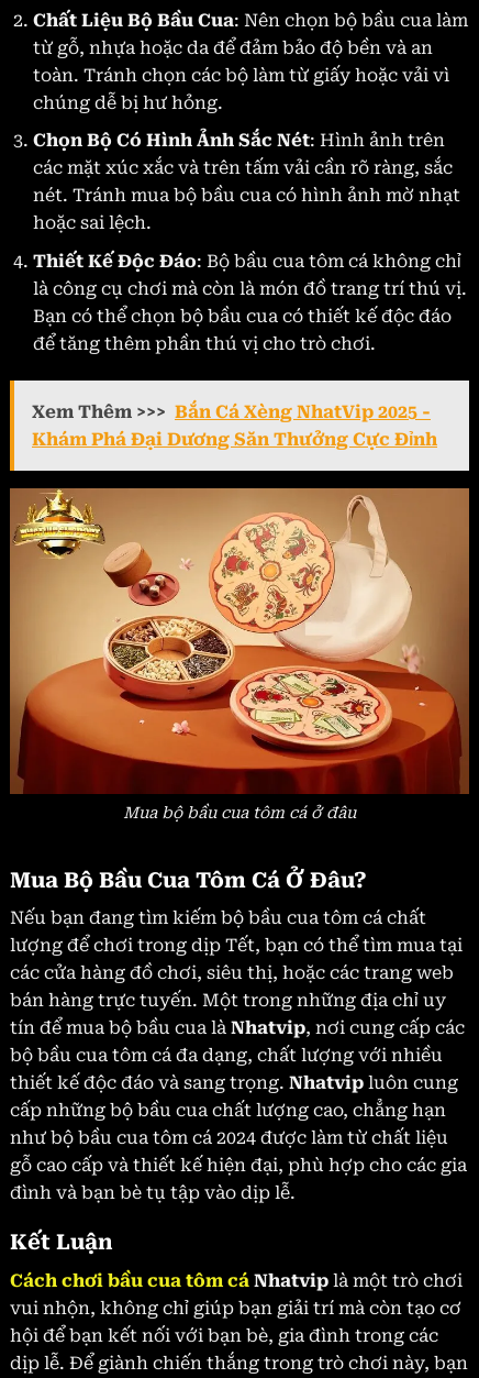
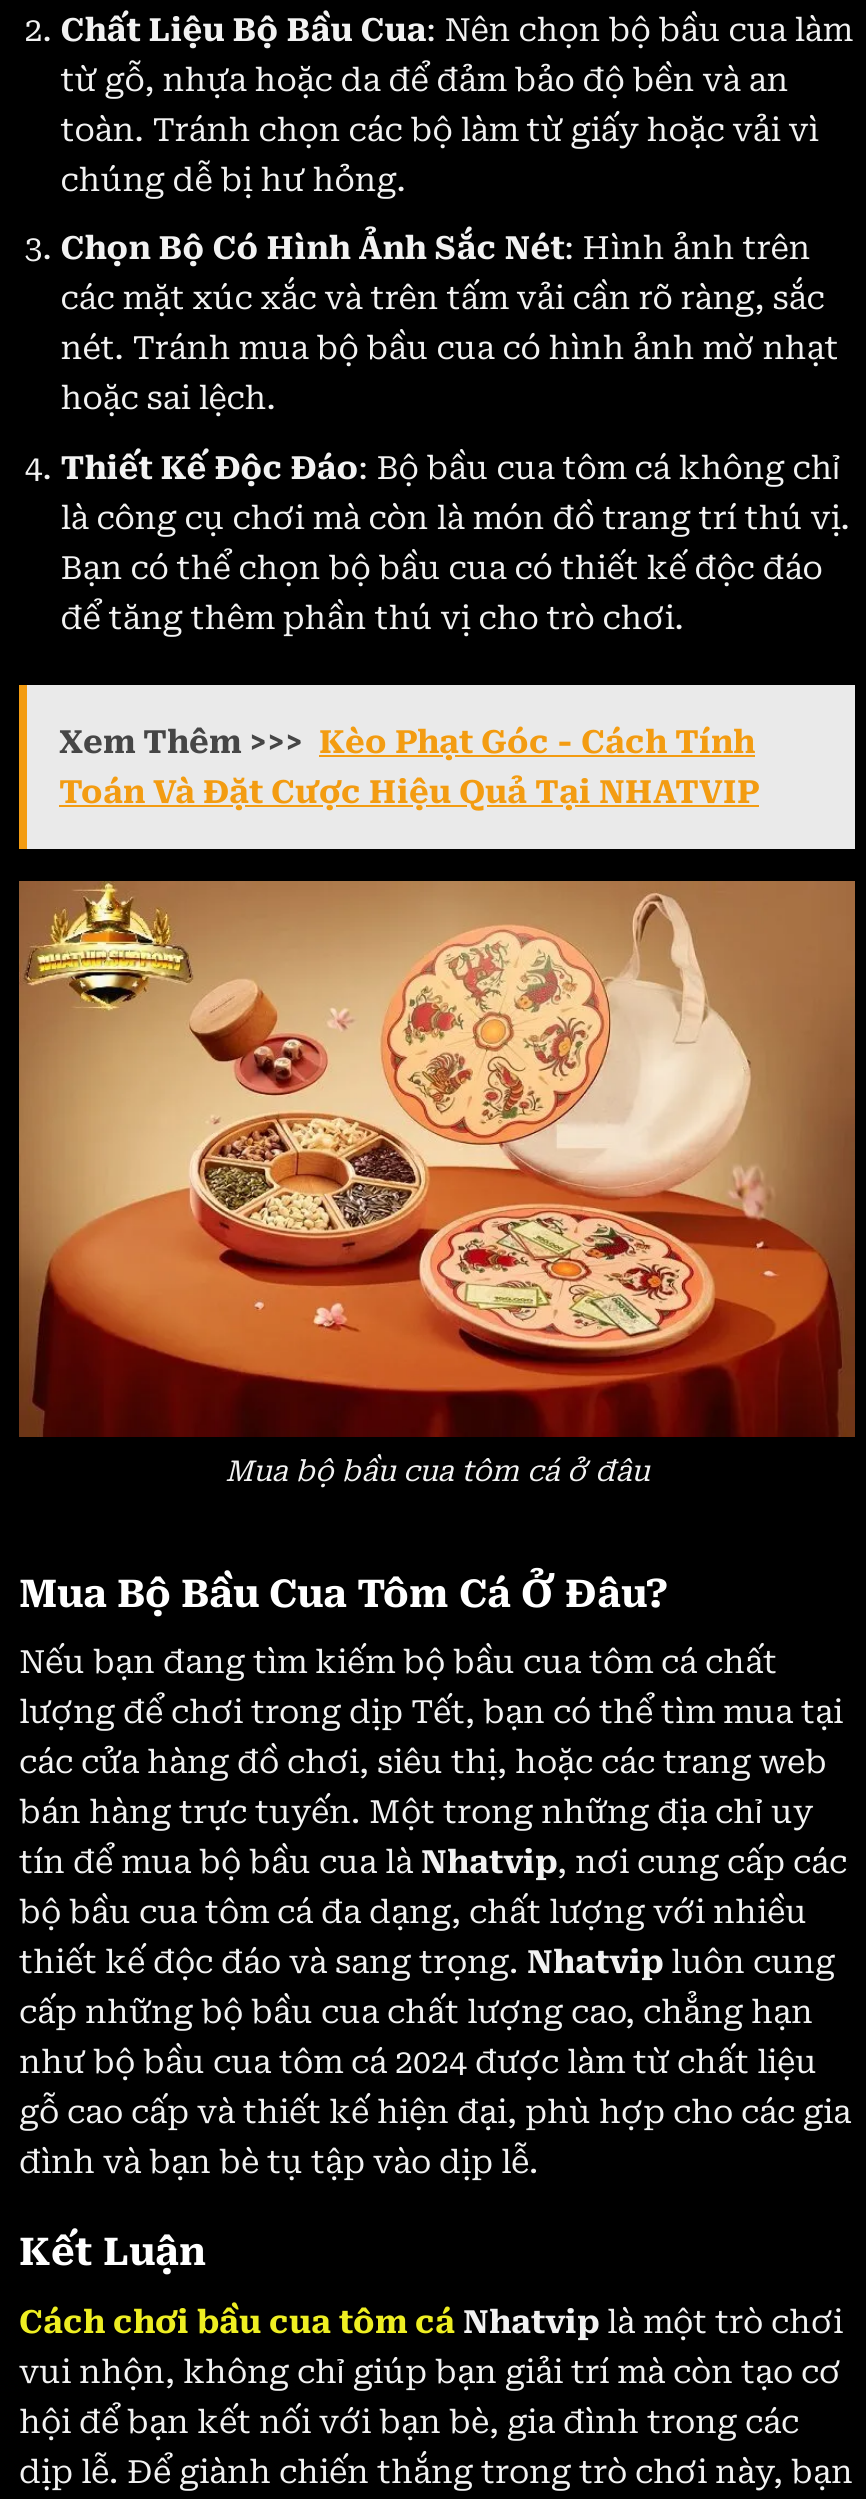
[32,401,437,449] Xem Thêm >>> Bắn Cá Xèng NhatVip 2025 - | Khám Phá Đại Dương Săn Thưởng Cực Đỉnh -> [59,722,759,810] Xem Thêm >>> Kèo Phạt Góc - Cách Tính | Toán Và Đặt Cược Hiệu Quả Tại NHATVIP

